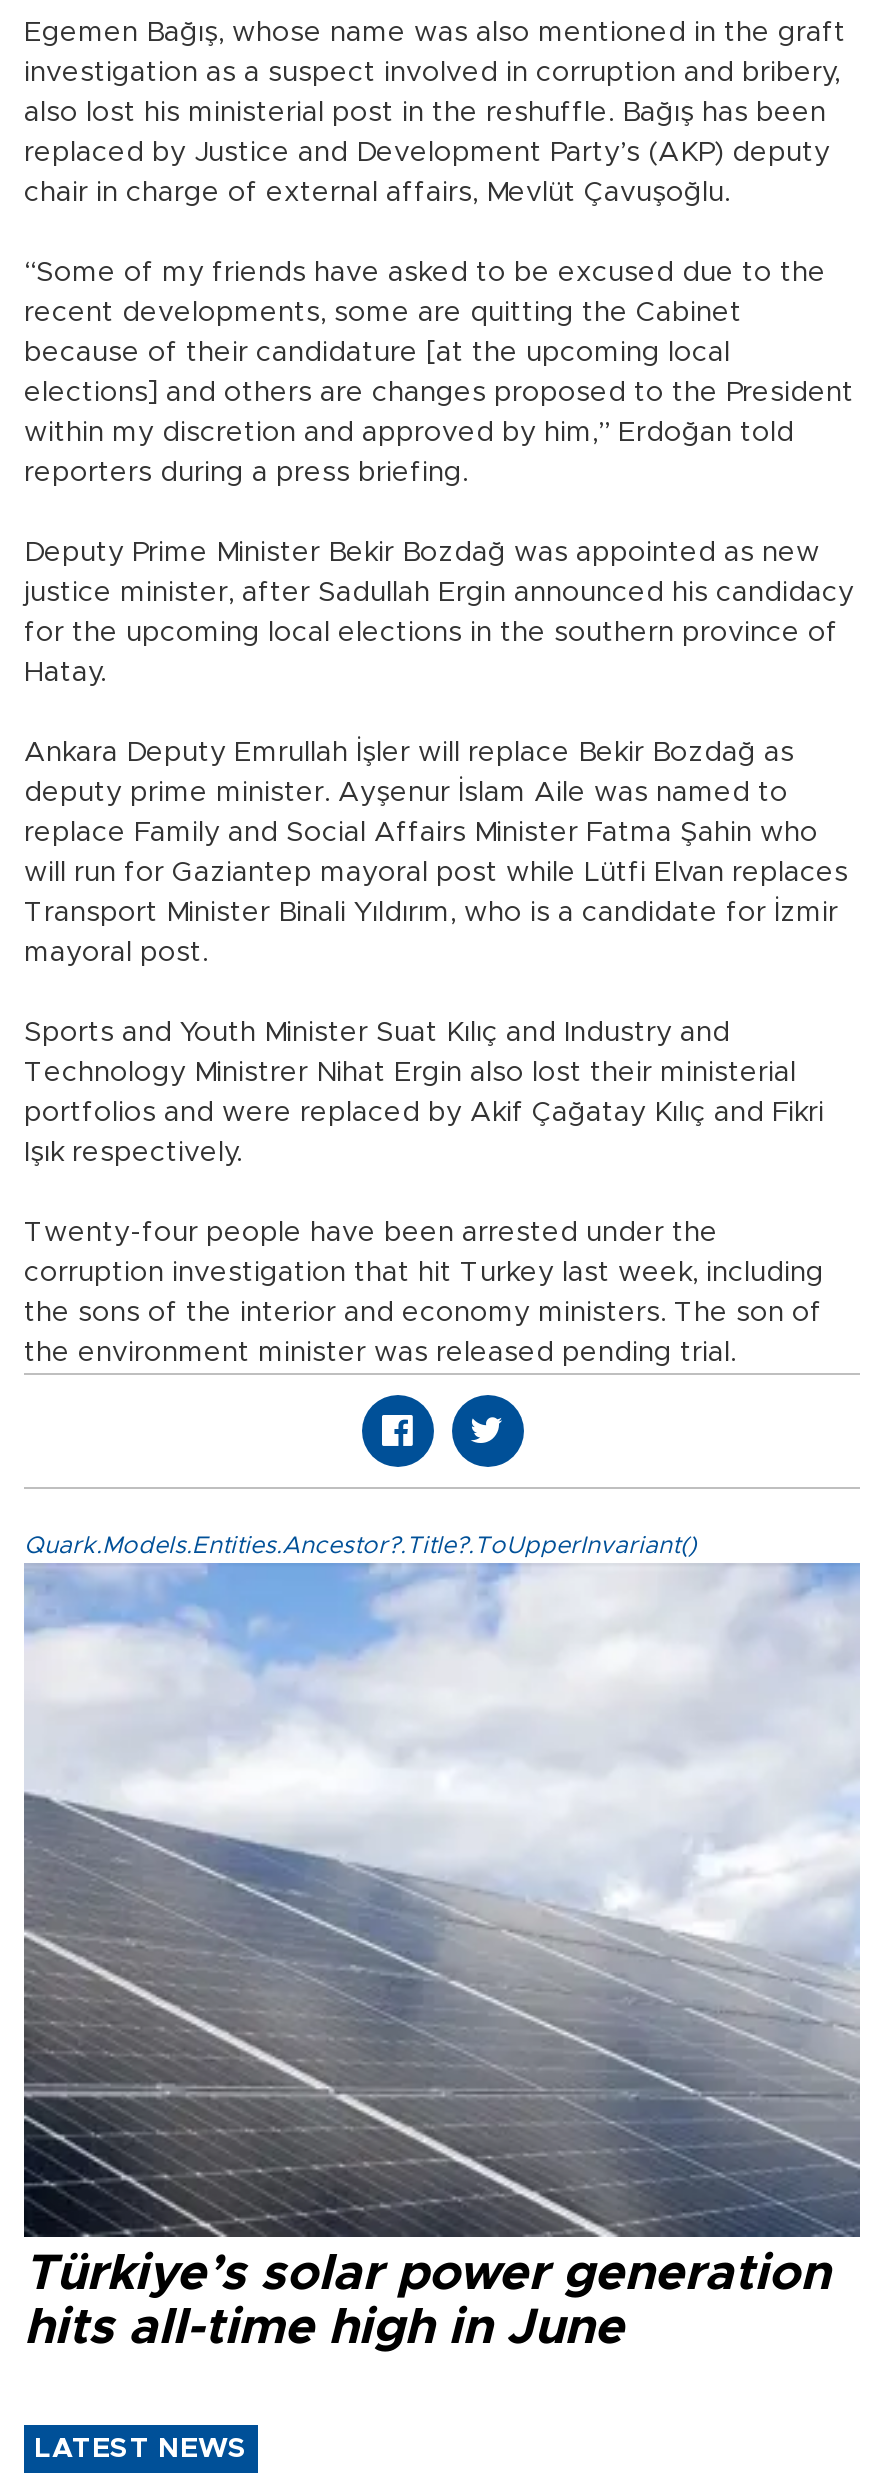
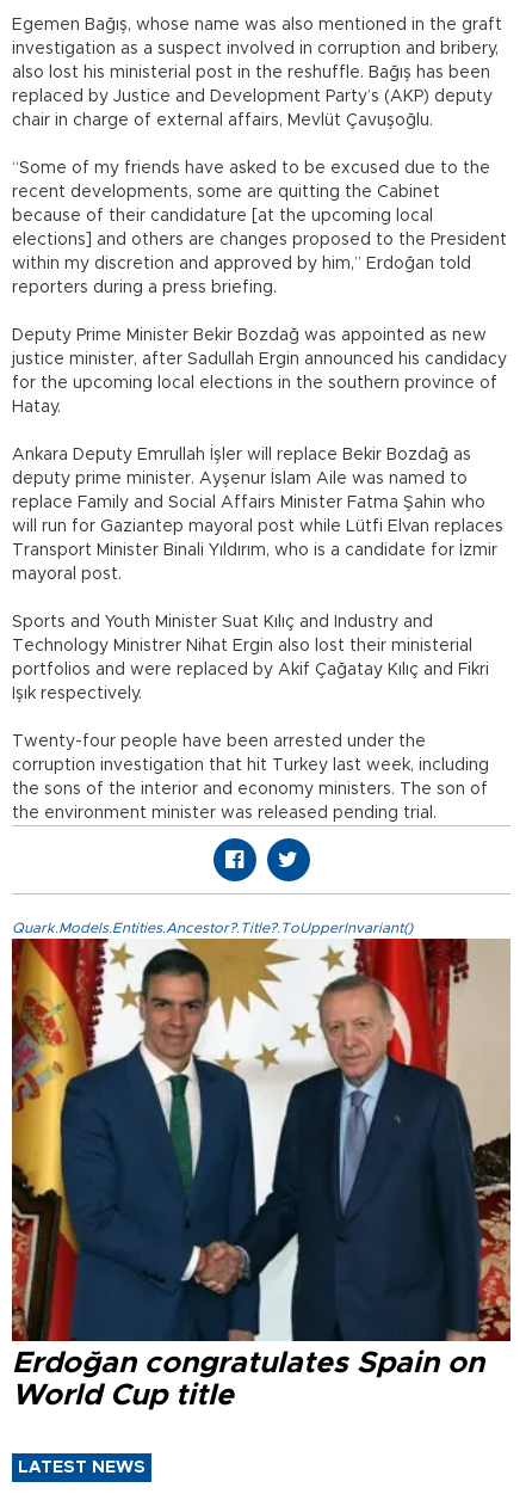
[22,1563,862,2353] [image] | Türkiye’s solar power generation | hits all-time high in June -> [11,937,512,1411] [image] | Erdoğan congratulates Spain on | World Cup title

